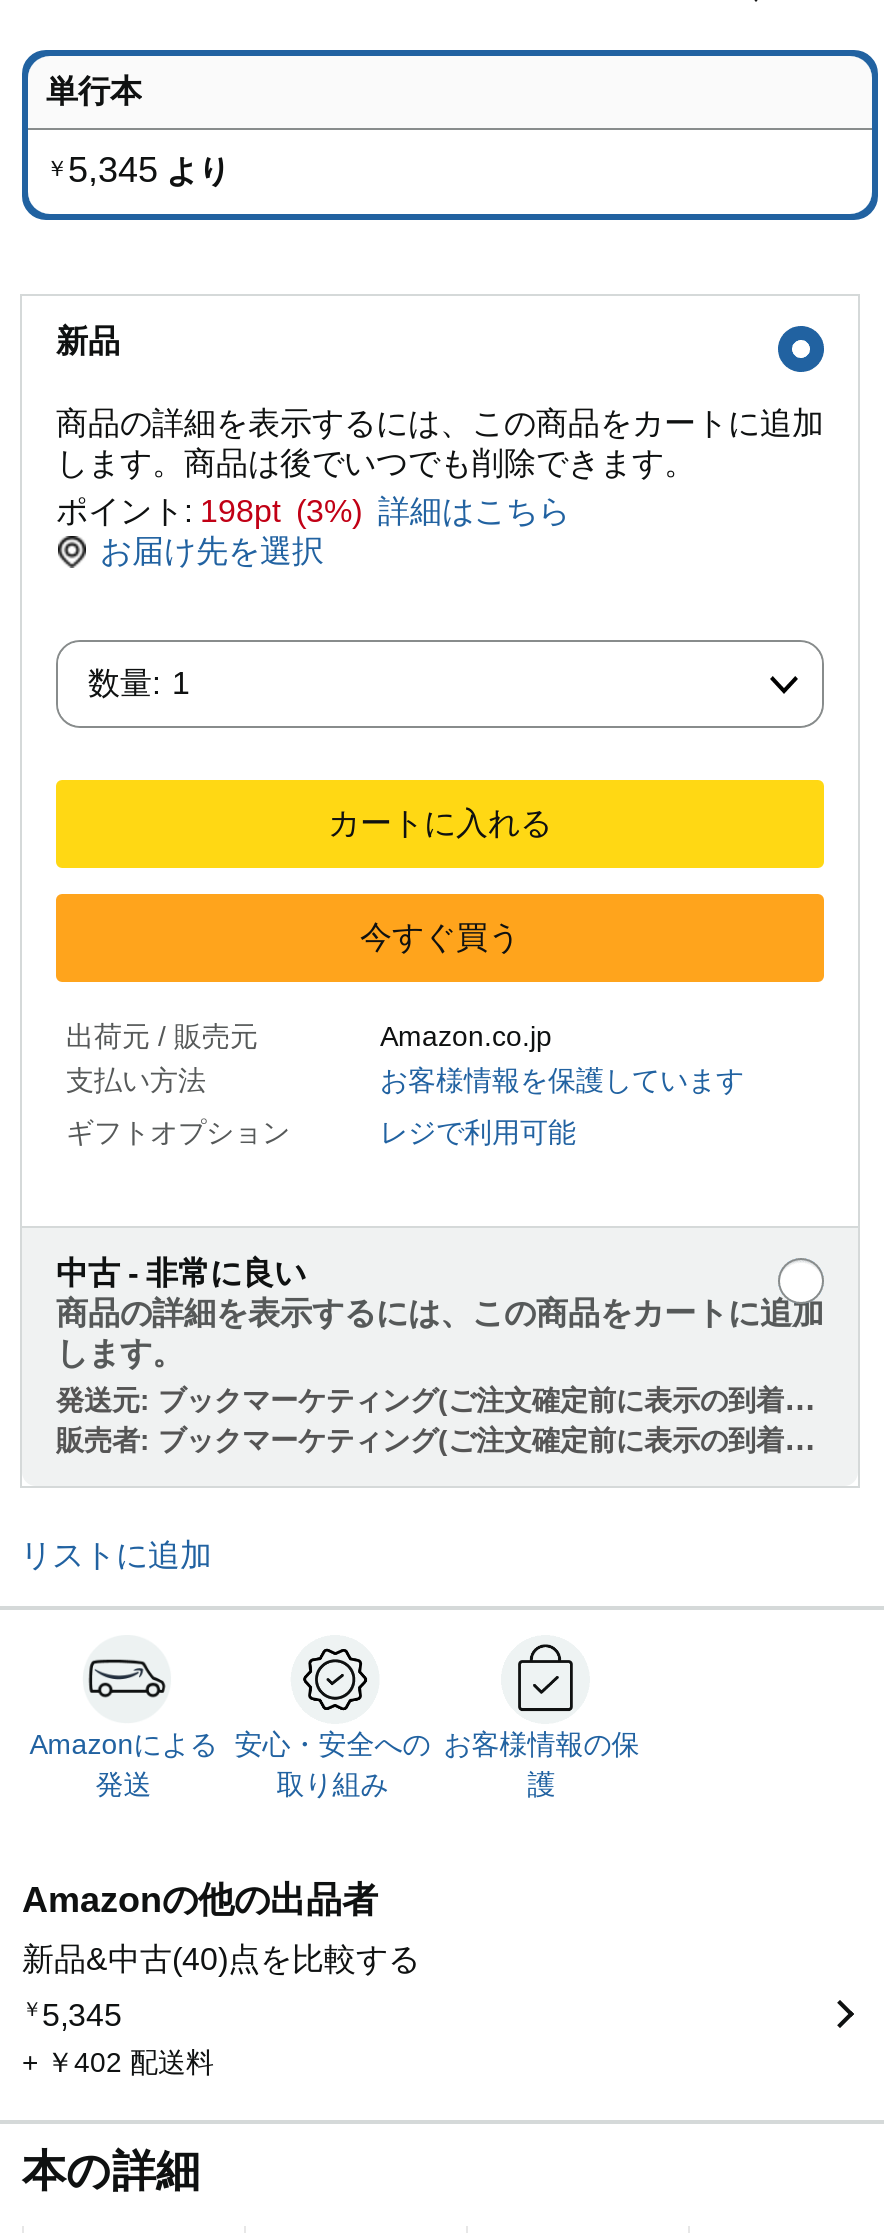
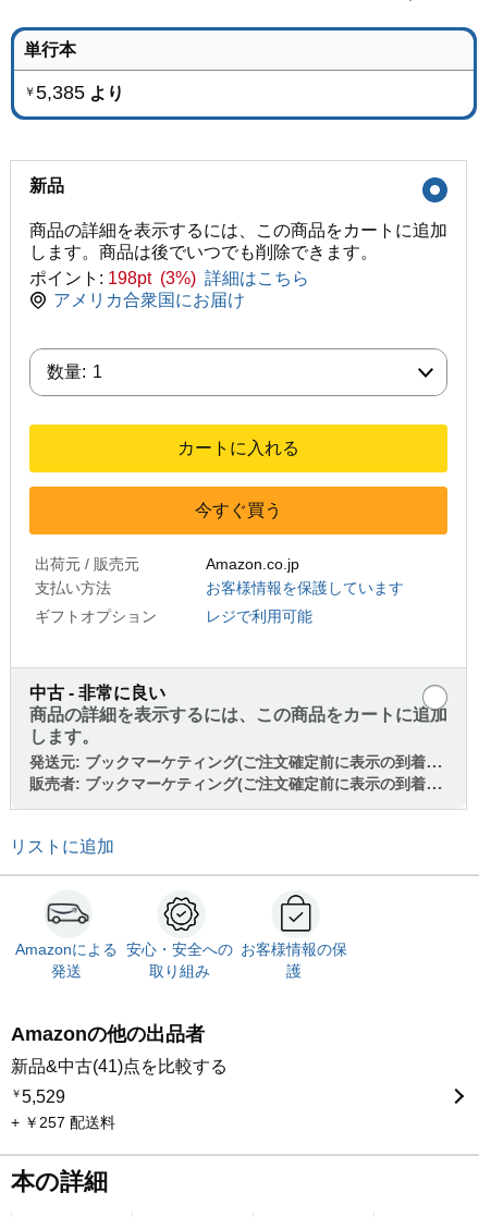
[46,150,230,190] ￥5,345より -> [24,82,124,104] ￥5,385より
[100,534,324,568] お届け先を選択 -> [53,291,245,309] アメリカ合衆国にお届け
[22,1943,420,1977] 新品&中古(40)点を比較する -> [11,1057,228,1076] 新品&中古(41)点を比較する
[22,1999,122,2033] ￥5,345 -> [11,1088,65,1106] ￥5,529
[22,2047,214,2079] + ￥402 配送料 -> [11,1114,115,1131] + ￥257 配送料

